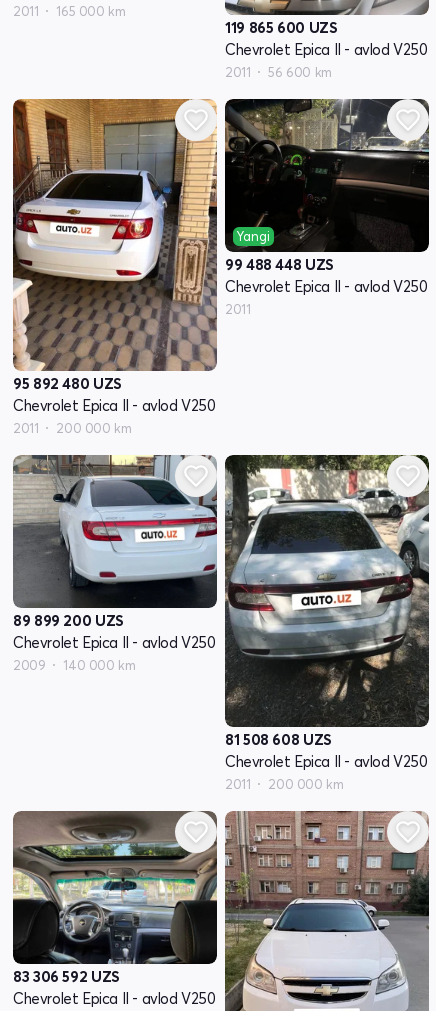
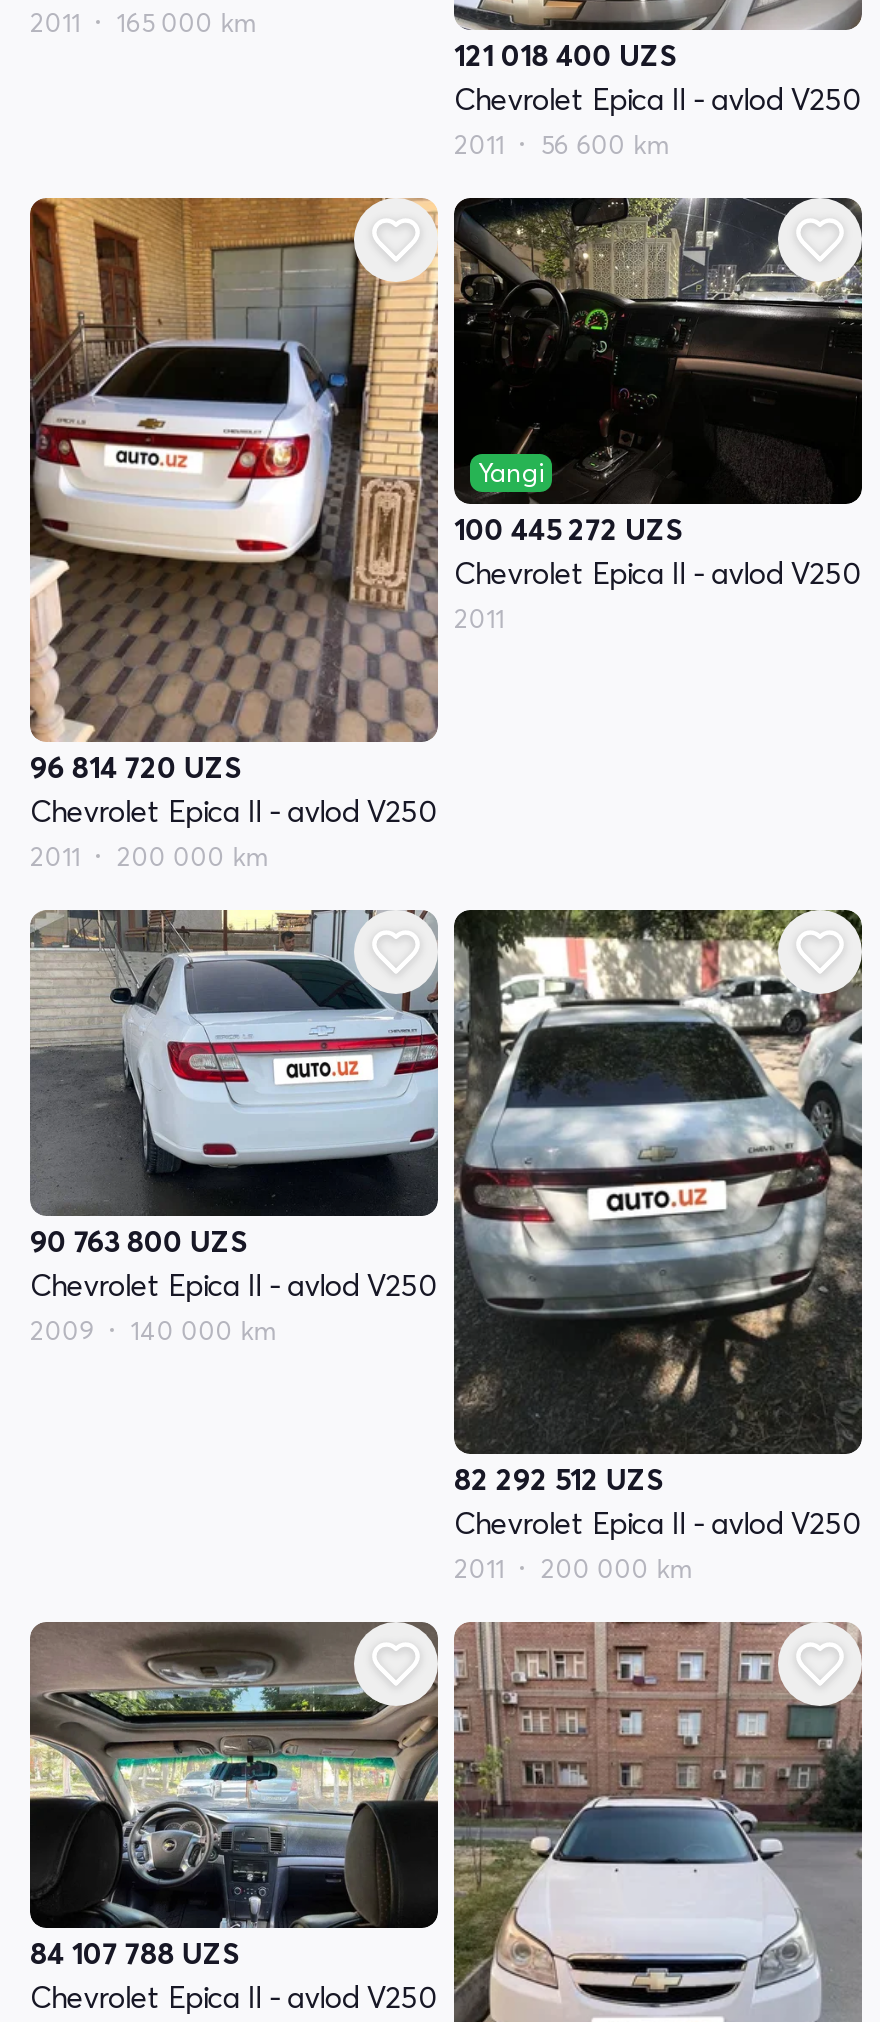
[225,18,337,37] 119 865 600 UZS -> [454,36,677,74] 121 018 400 UZS
[225,255,334,274] 99 488 448 UZS -> [454,510,683,548] 100 445 272 UZS
[13,374,122,393] 95 892 480 UZS -> [30,748,242,786] 96 814 720 UZS
[13,611,124,630] 89 899 200 UZS -> [30,1222,248,1260] 90 763 800 UZS
[225,730,332,749] 81 508 608 UZS -> [454,1460,664,1498] 82 292 512 UZS
[13,967,120,986] 83 306 592 UZS -> [30,1934,240,1972] 84 107 788 UZS

